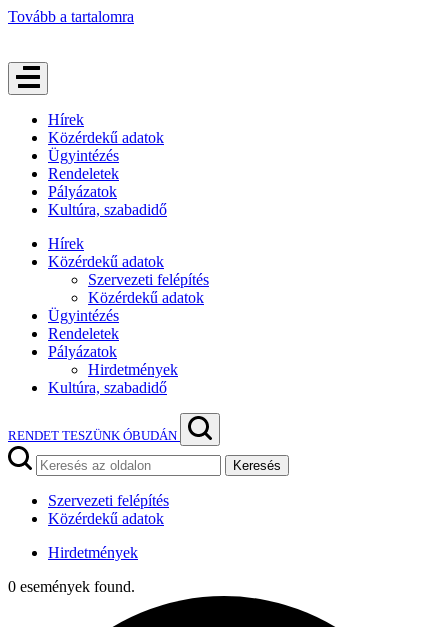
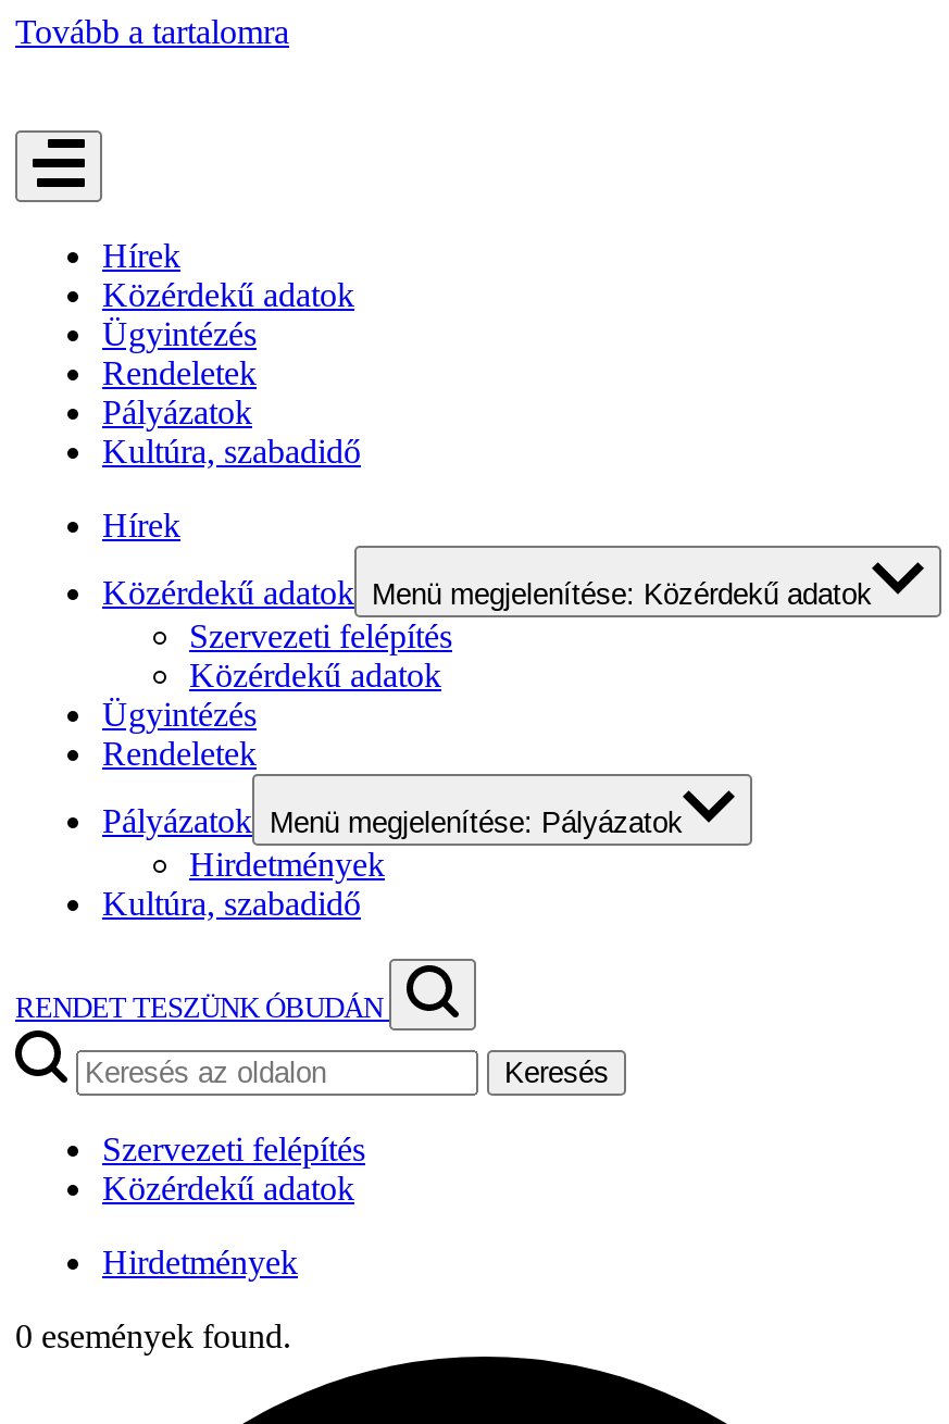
[48,253,164,270] Közérdekű adatok -> [102,574,872,611] Közérdekű adatok Menü megjelenítése: Közérdekű adatok
[48,343,117,360] Pályázatok -> [102,802,683,839] Pályázatok Menü megjelenítése: Pályázatok

